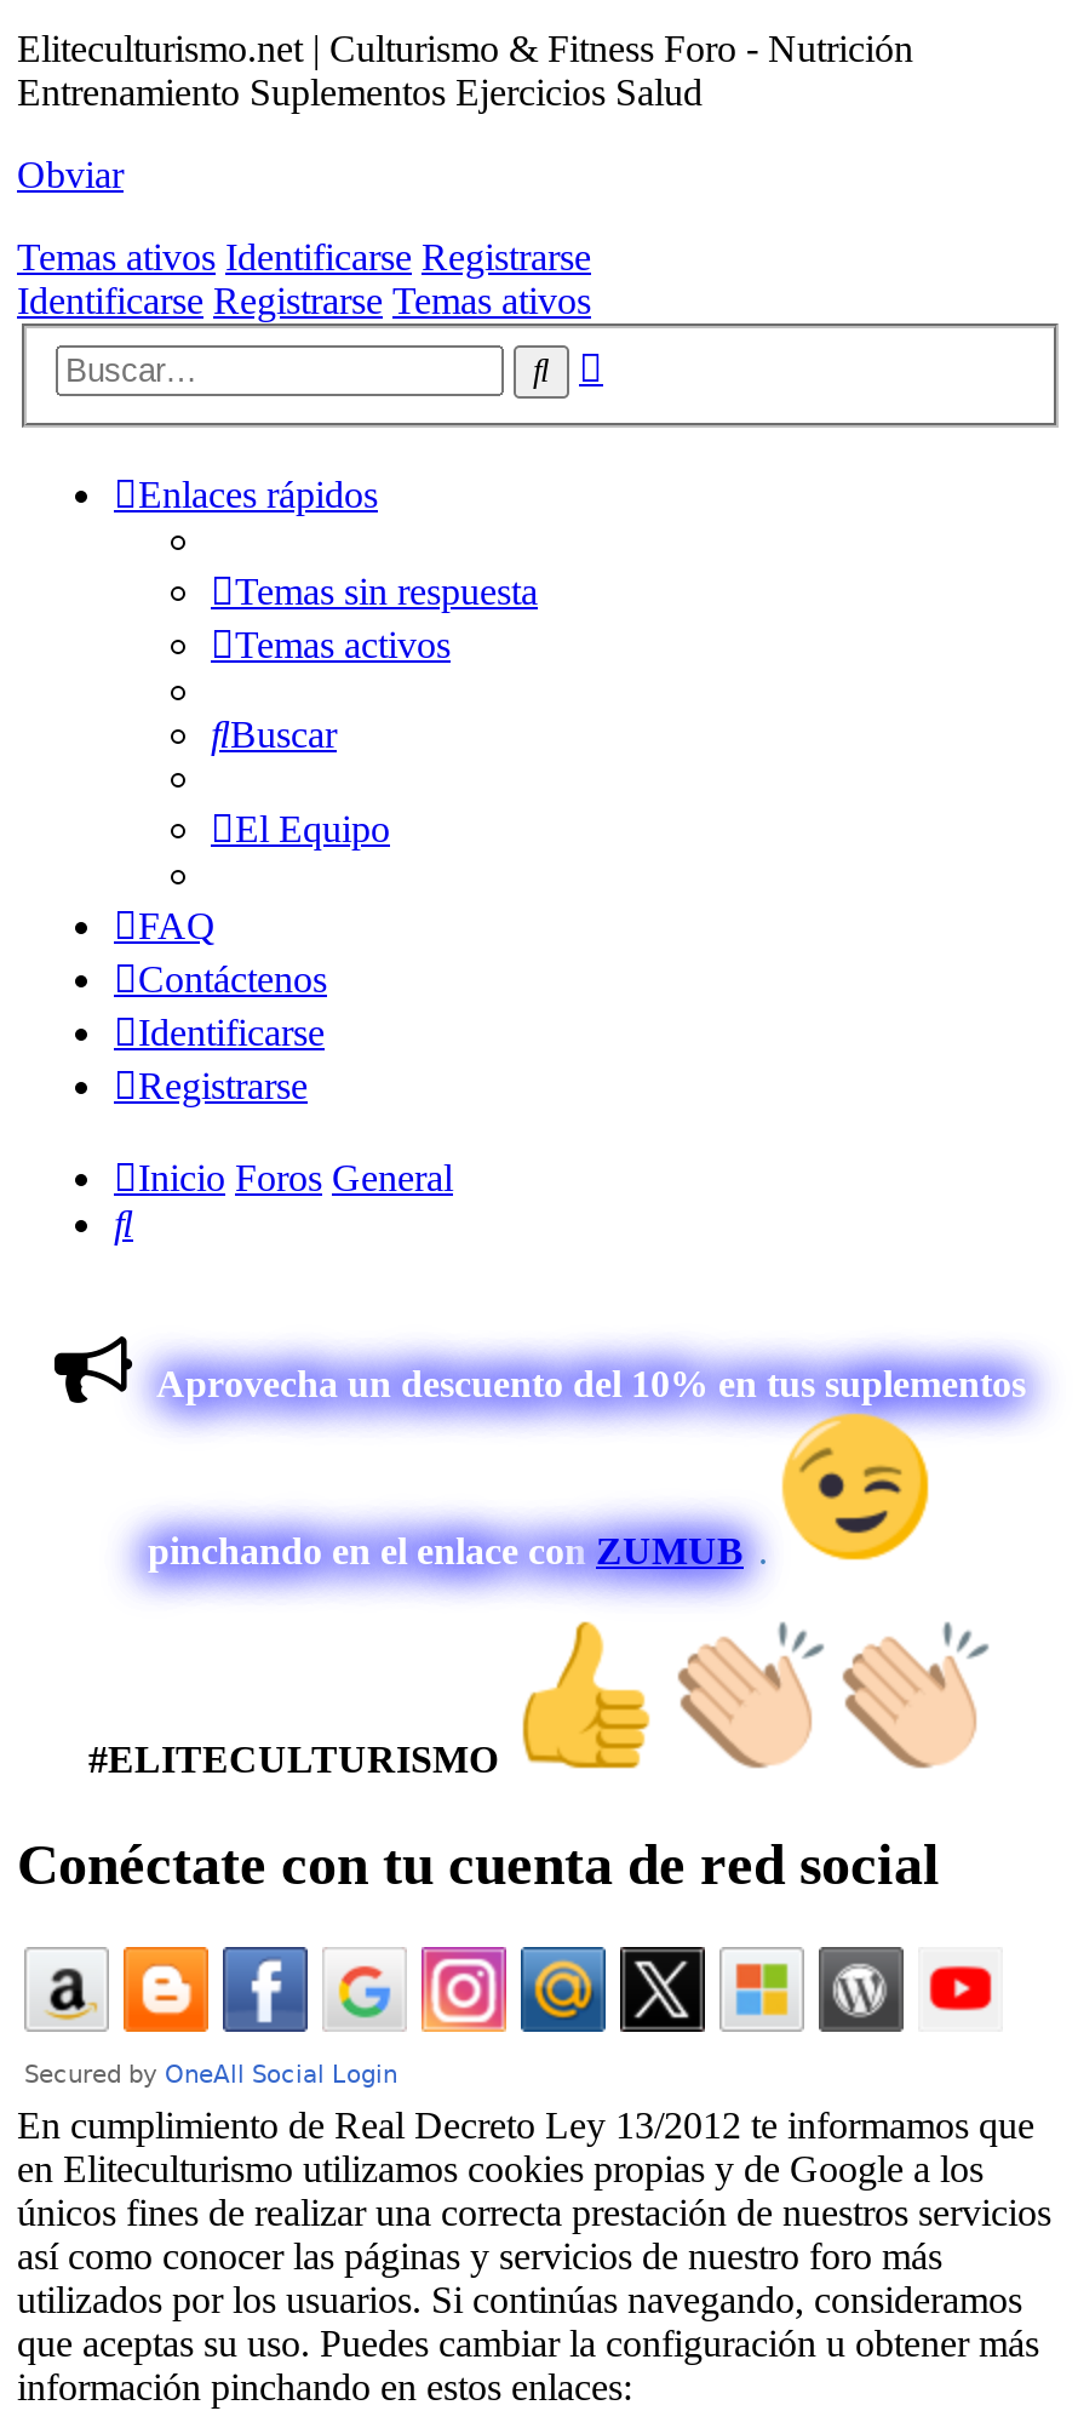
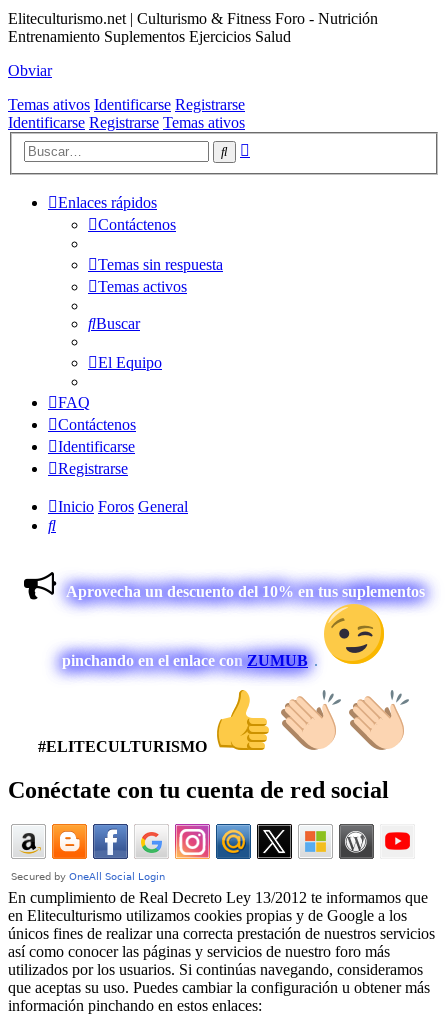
none -> [98,216,176,233] Contáctenos

